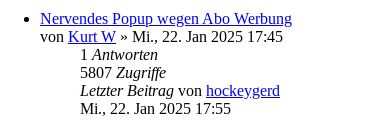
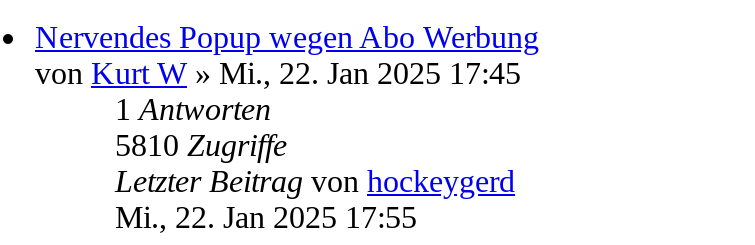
[80,64,166,81] 5807 Zugriffe -> [115,128,287,162] 5810 Zugriffe

